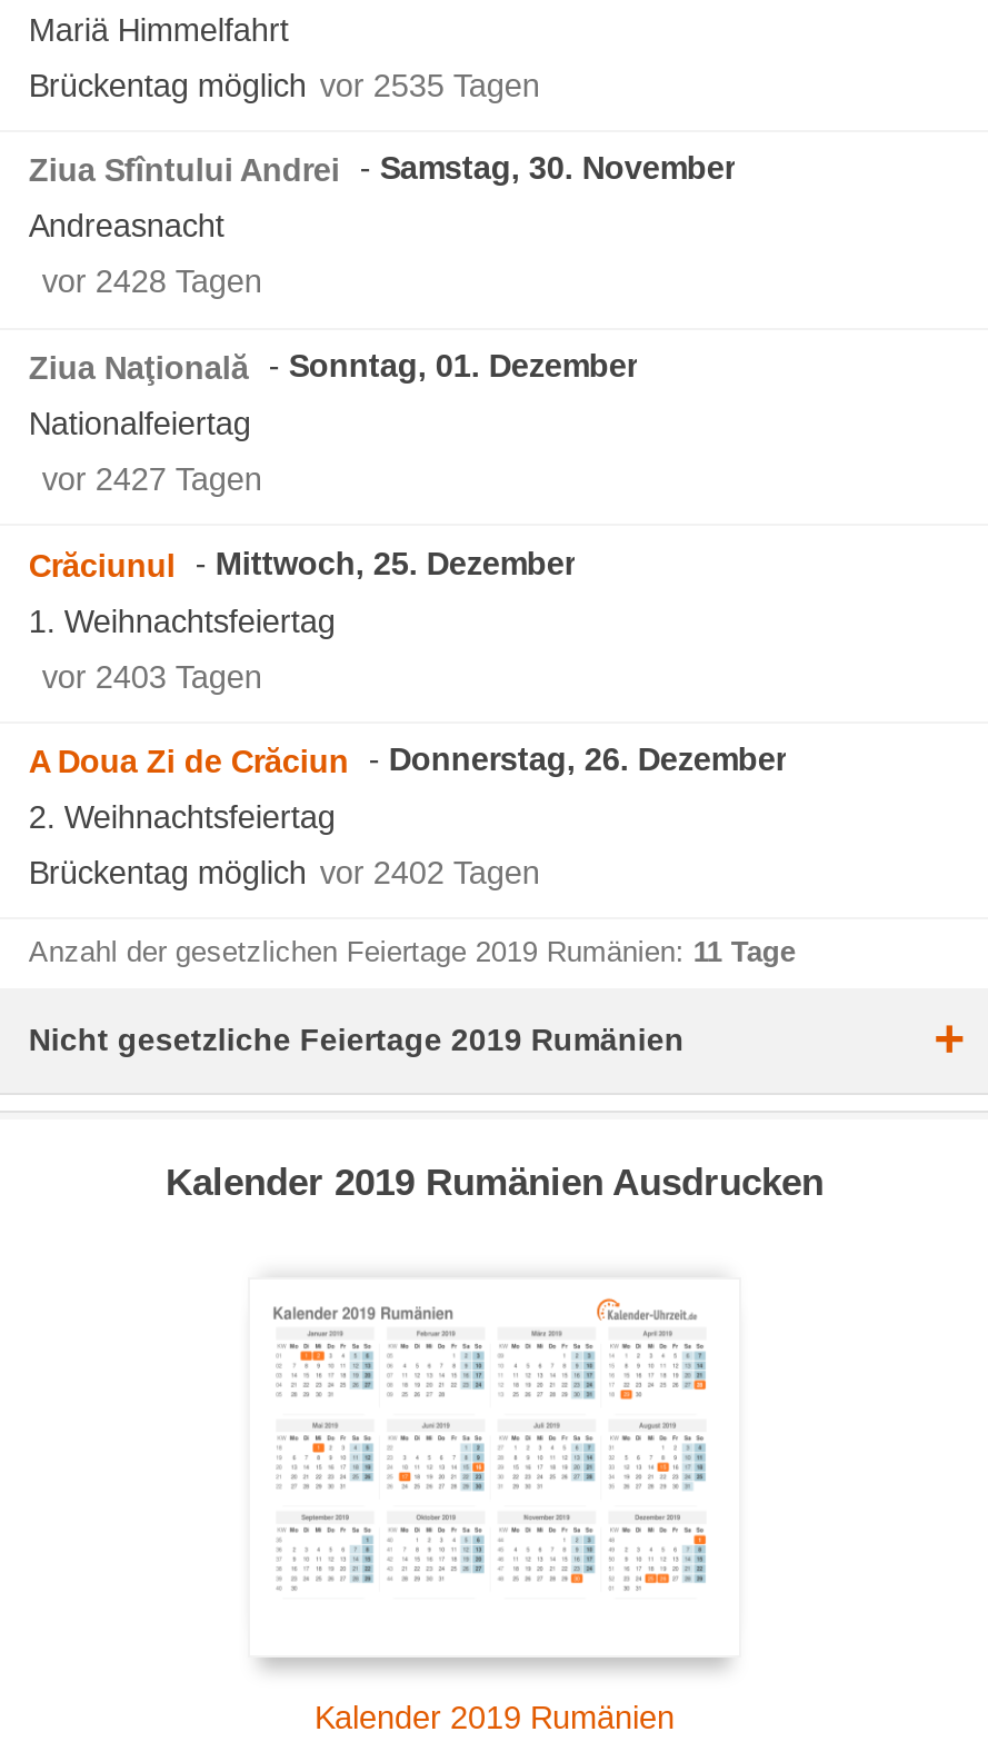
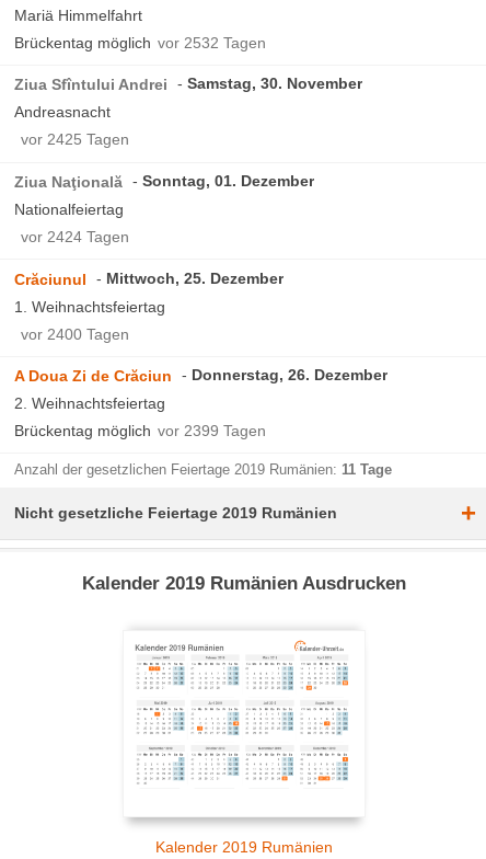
[29,67,540,102] Brückentag möglich vor 2535 Tagen -> [15,34,266,51] Brückentag möglich vor 2532 Tagen
[42,264,262,300] vor 2428 Tagen -> [21,131,130,148] vor 2425 Tagen
[42,461,262,497] vor 2427 Tagen -> [21,228,130,245] vor 2424 Tagen
[42,658,262,694] vor 2403 Tagen -> [21,325,130,342] vor 2400 Tagen
[29,855,540,891] Brückentag möglich vor 2402 Tagen -> [15,422,266,439] Brückentag möglich vor 2399 Tagen

